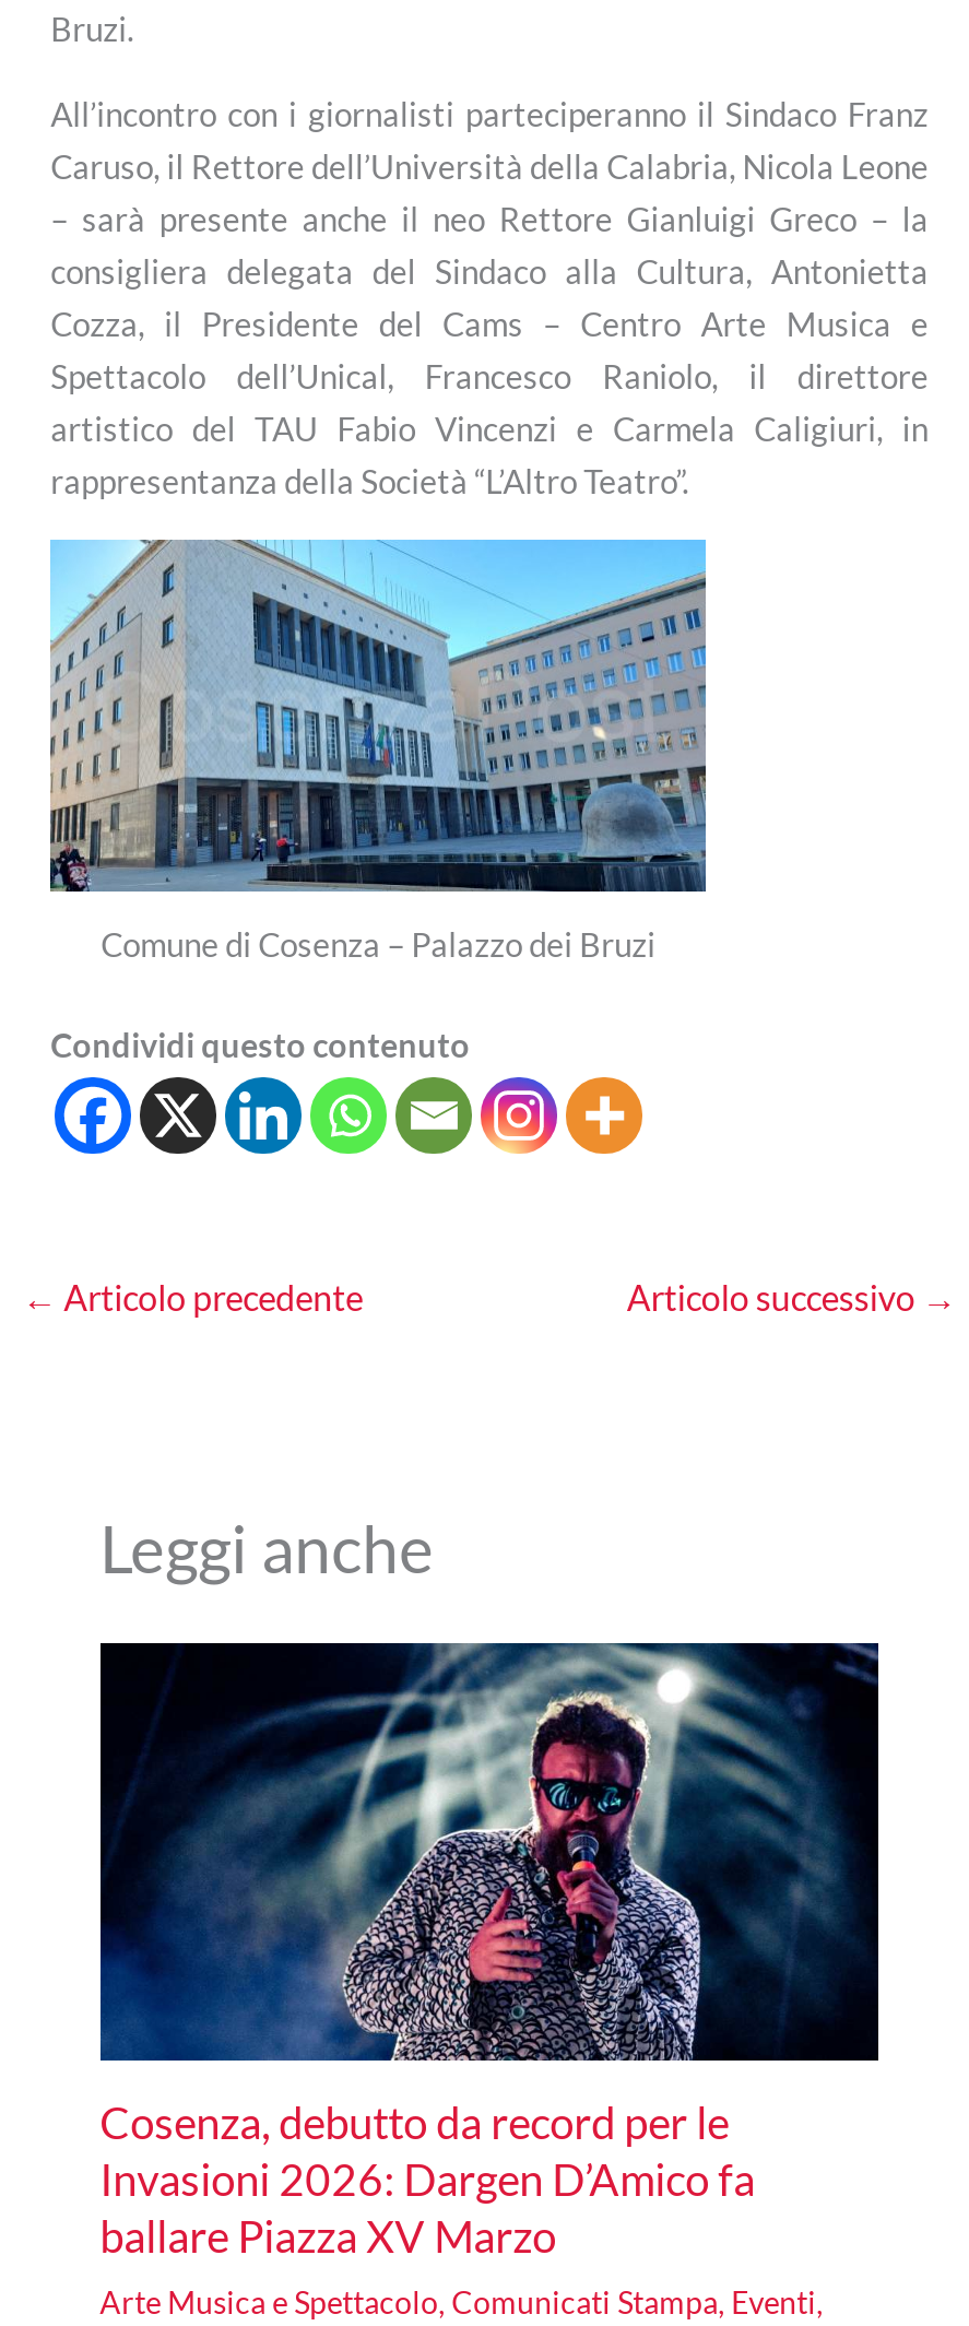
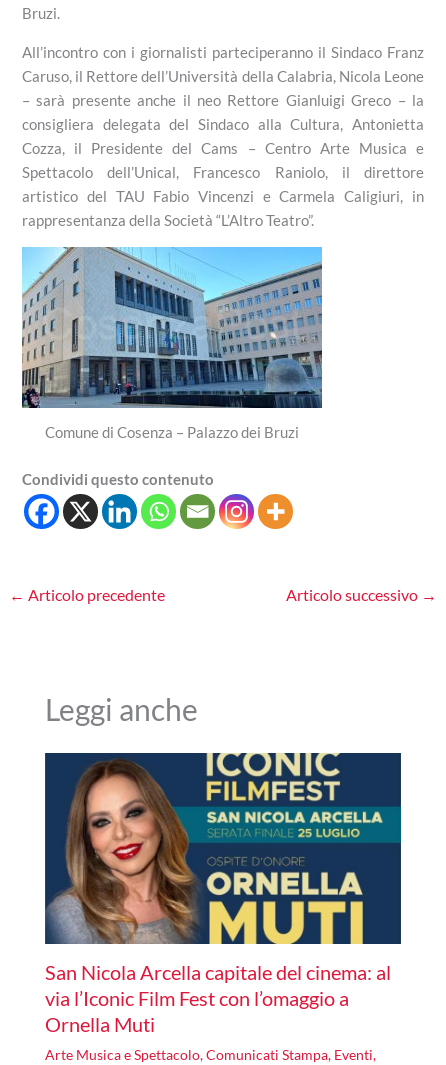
[100,1639,881,2262] [image] | Cosenza, debutto da record per le | Invasioni 2026: Dargen D’Amico fa | ballare Piazza XV Marzo -> [45,751,402,1036] [image] | San Nicola Arcella capitale del cinema: al | via l’Iconic Film Fest con l’omaggio a | Ornella Muti

